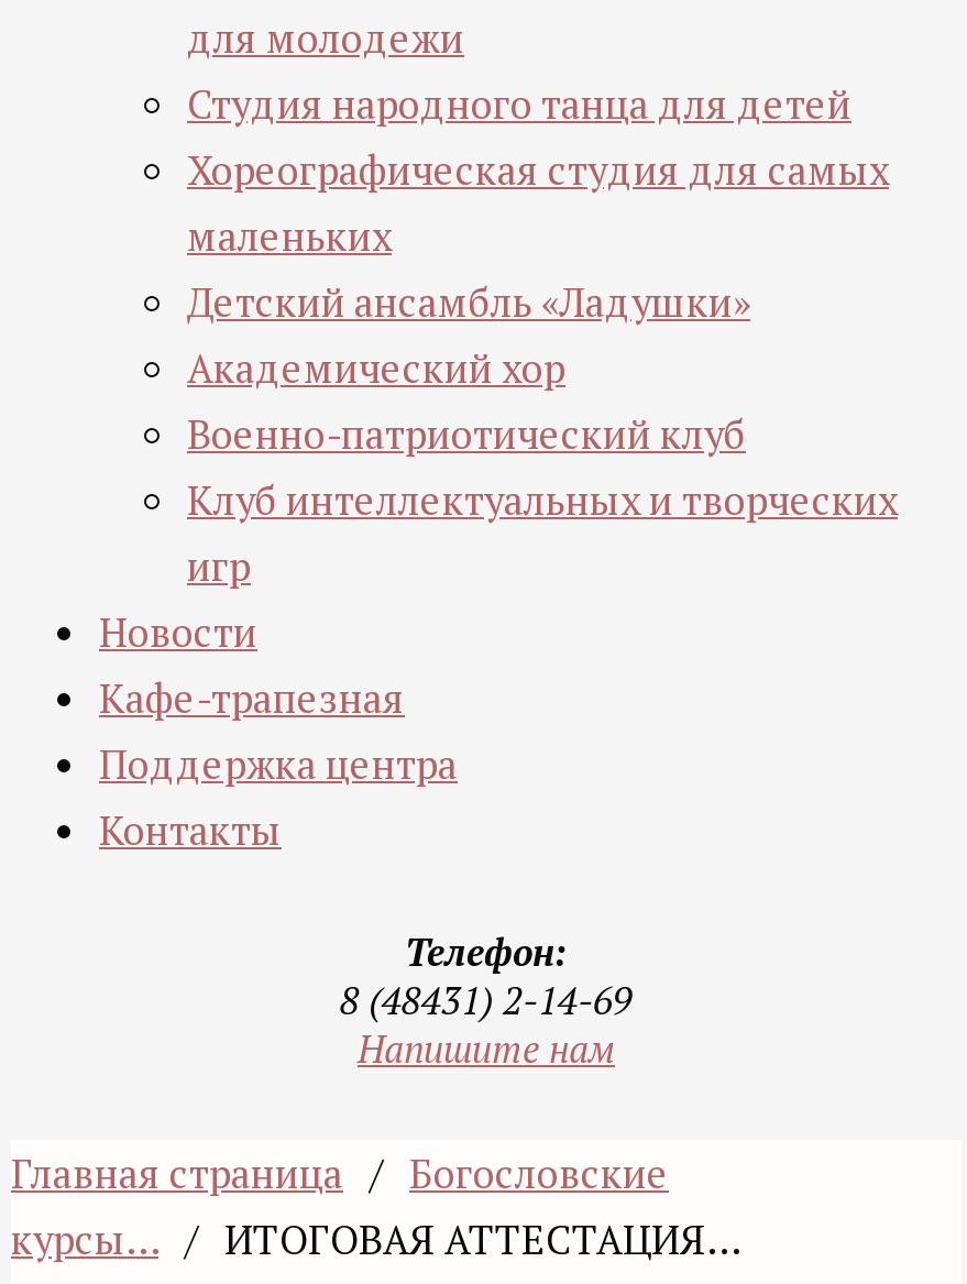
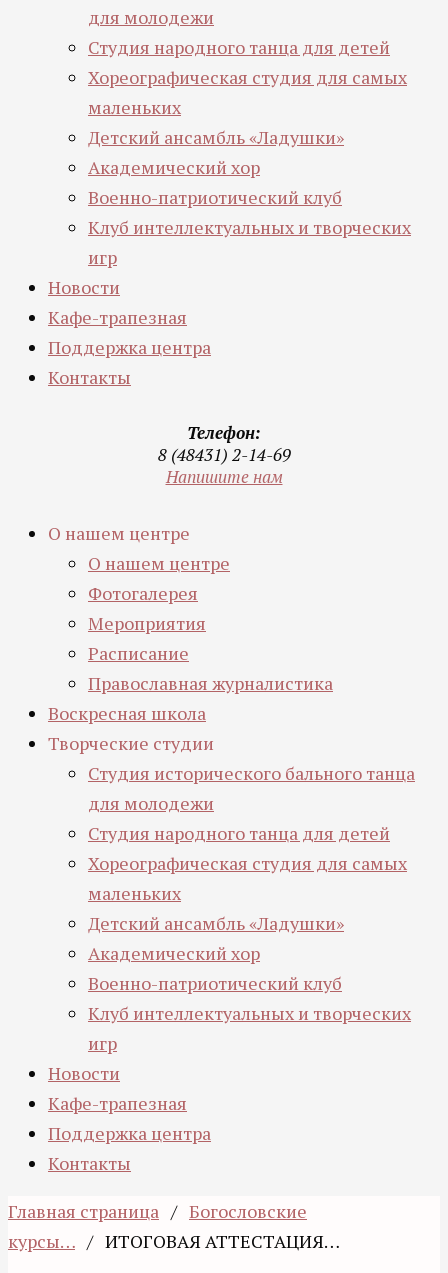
none -> [48,521,415,1175] О нашем центре | О нашем центре | Фотогалерея | Мероприятия | Расписание | Православная журналистика | Воскресная школа | Творческие студии | Студия исторического бального танца | для молодежи | Студия народного танца для детей | Хореографическая студия для самых | маленьких | Детский ансамбль «Ладушки» | Академический хор | Военно-патриотический клуб | Клуб интеллектуальных и творческих | игр | Новости | Кафе-трапезная | Поддержка центра | Контакты

